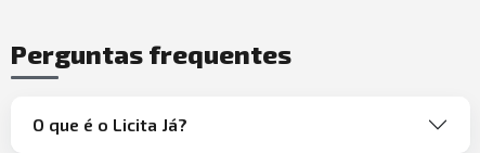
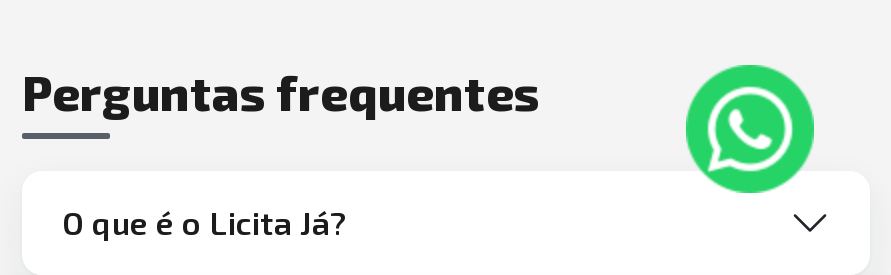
none -> [684,63,816,195] [image]

